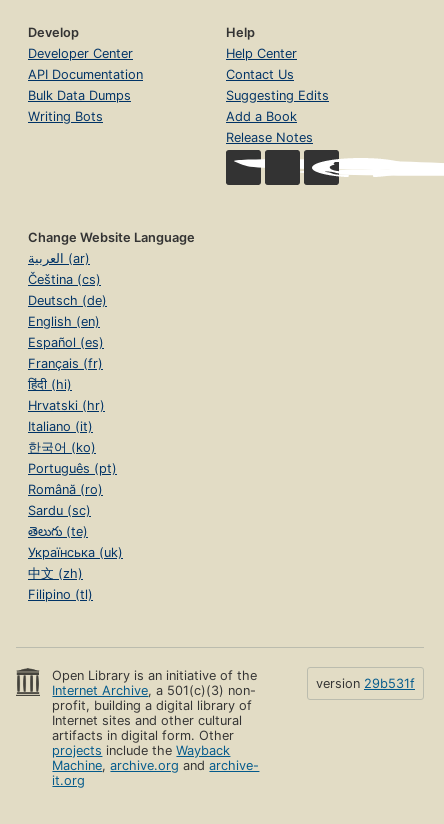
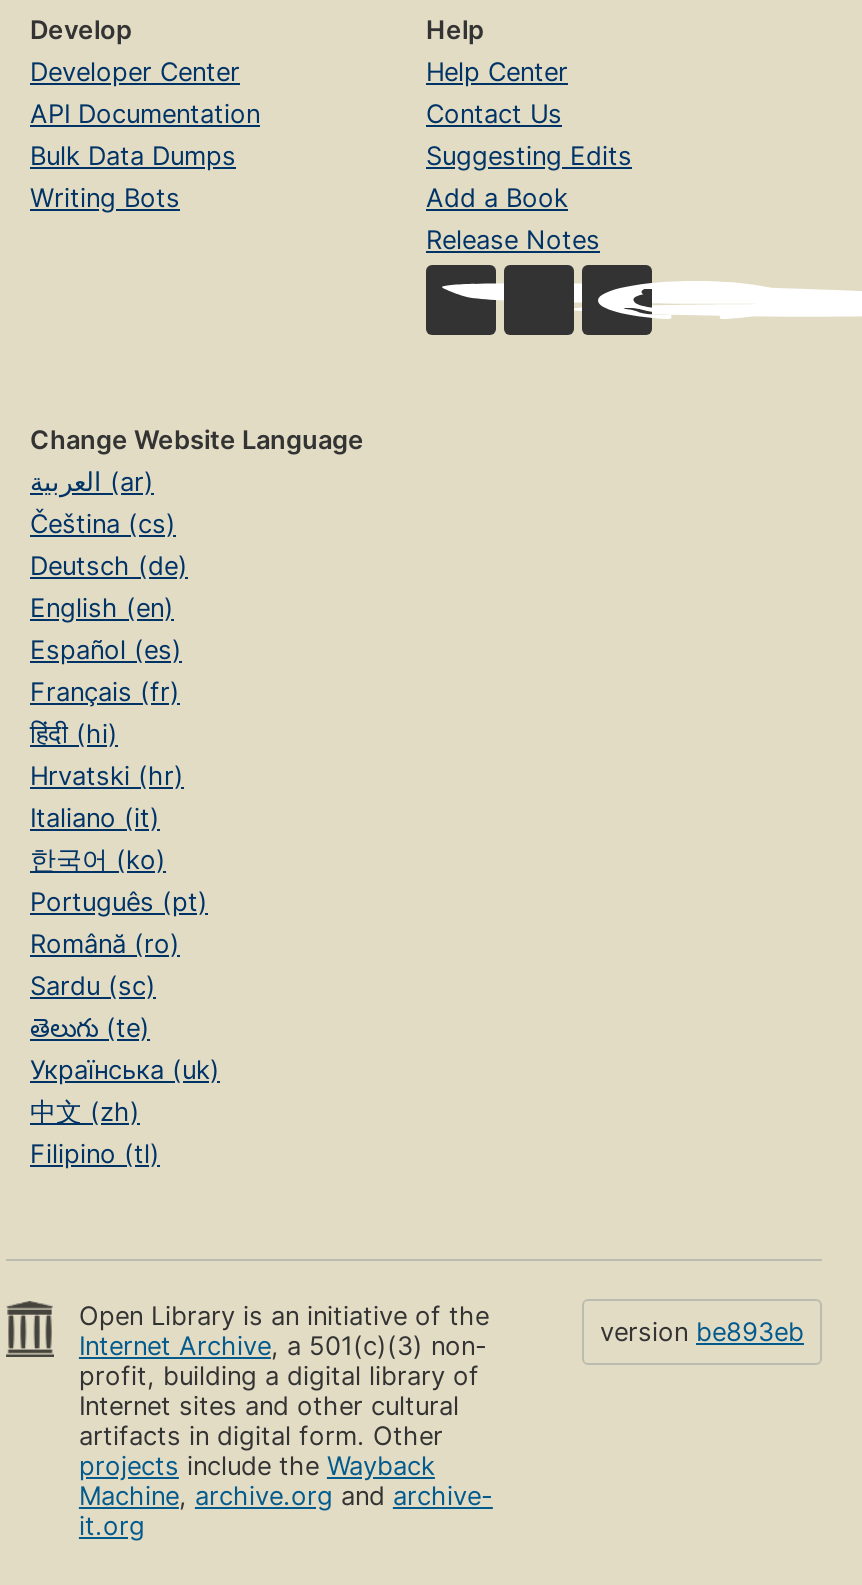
[316,676,415,691] version 29b531f -> [600,1318,804,1348] version be893eb

